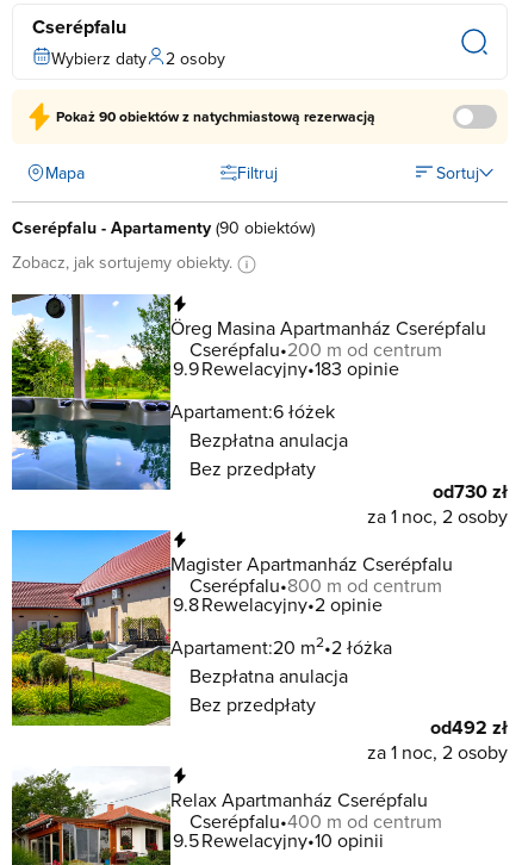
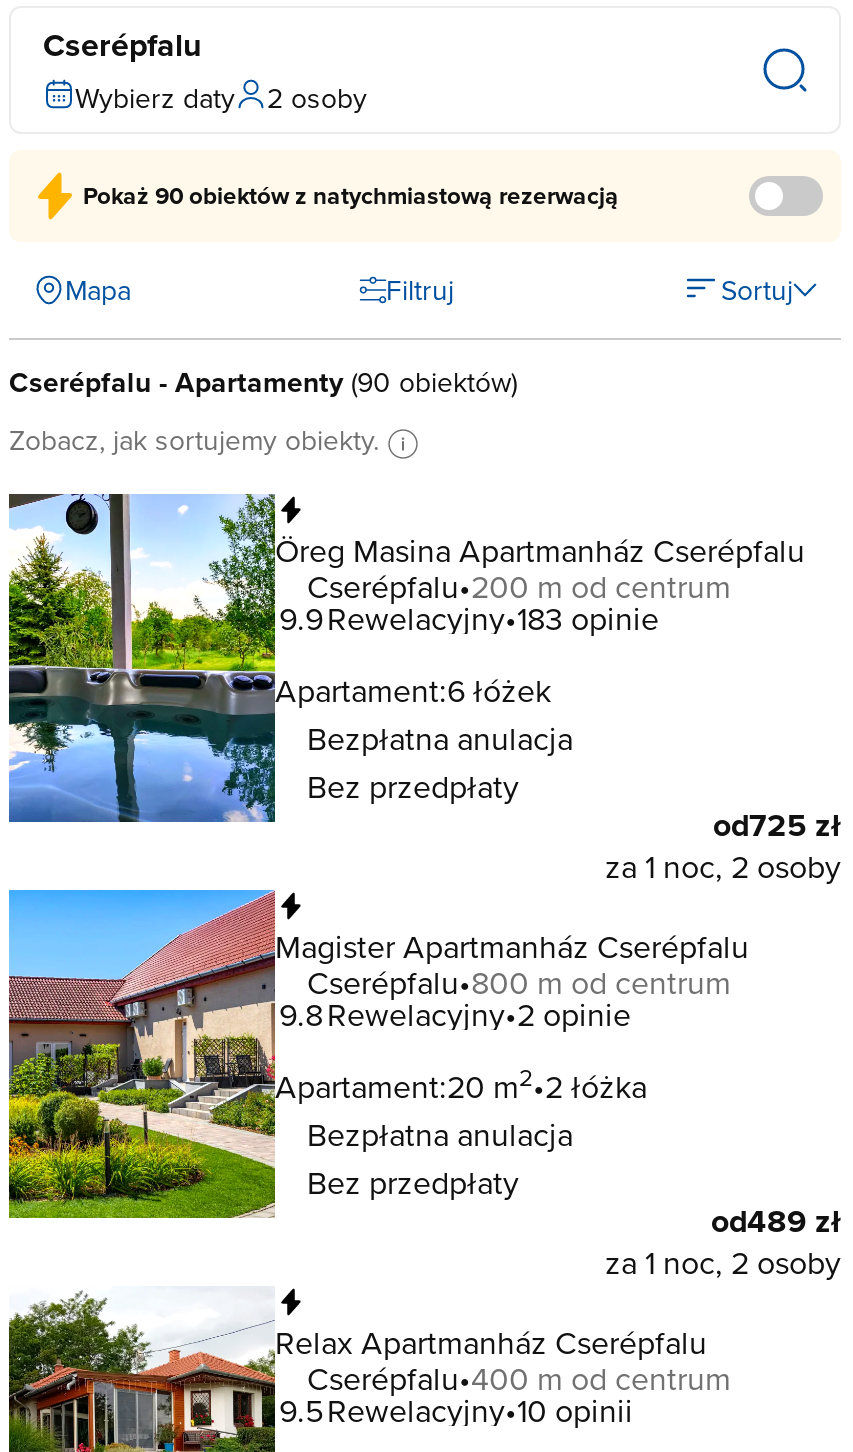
[433,478,508,505] od730 zł -> [713,802,841,848] od725 zł
[430,714,508,741] od492 zł -> [711,1198,841,1244] od489 zł

